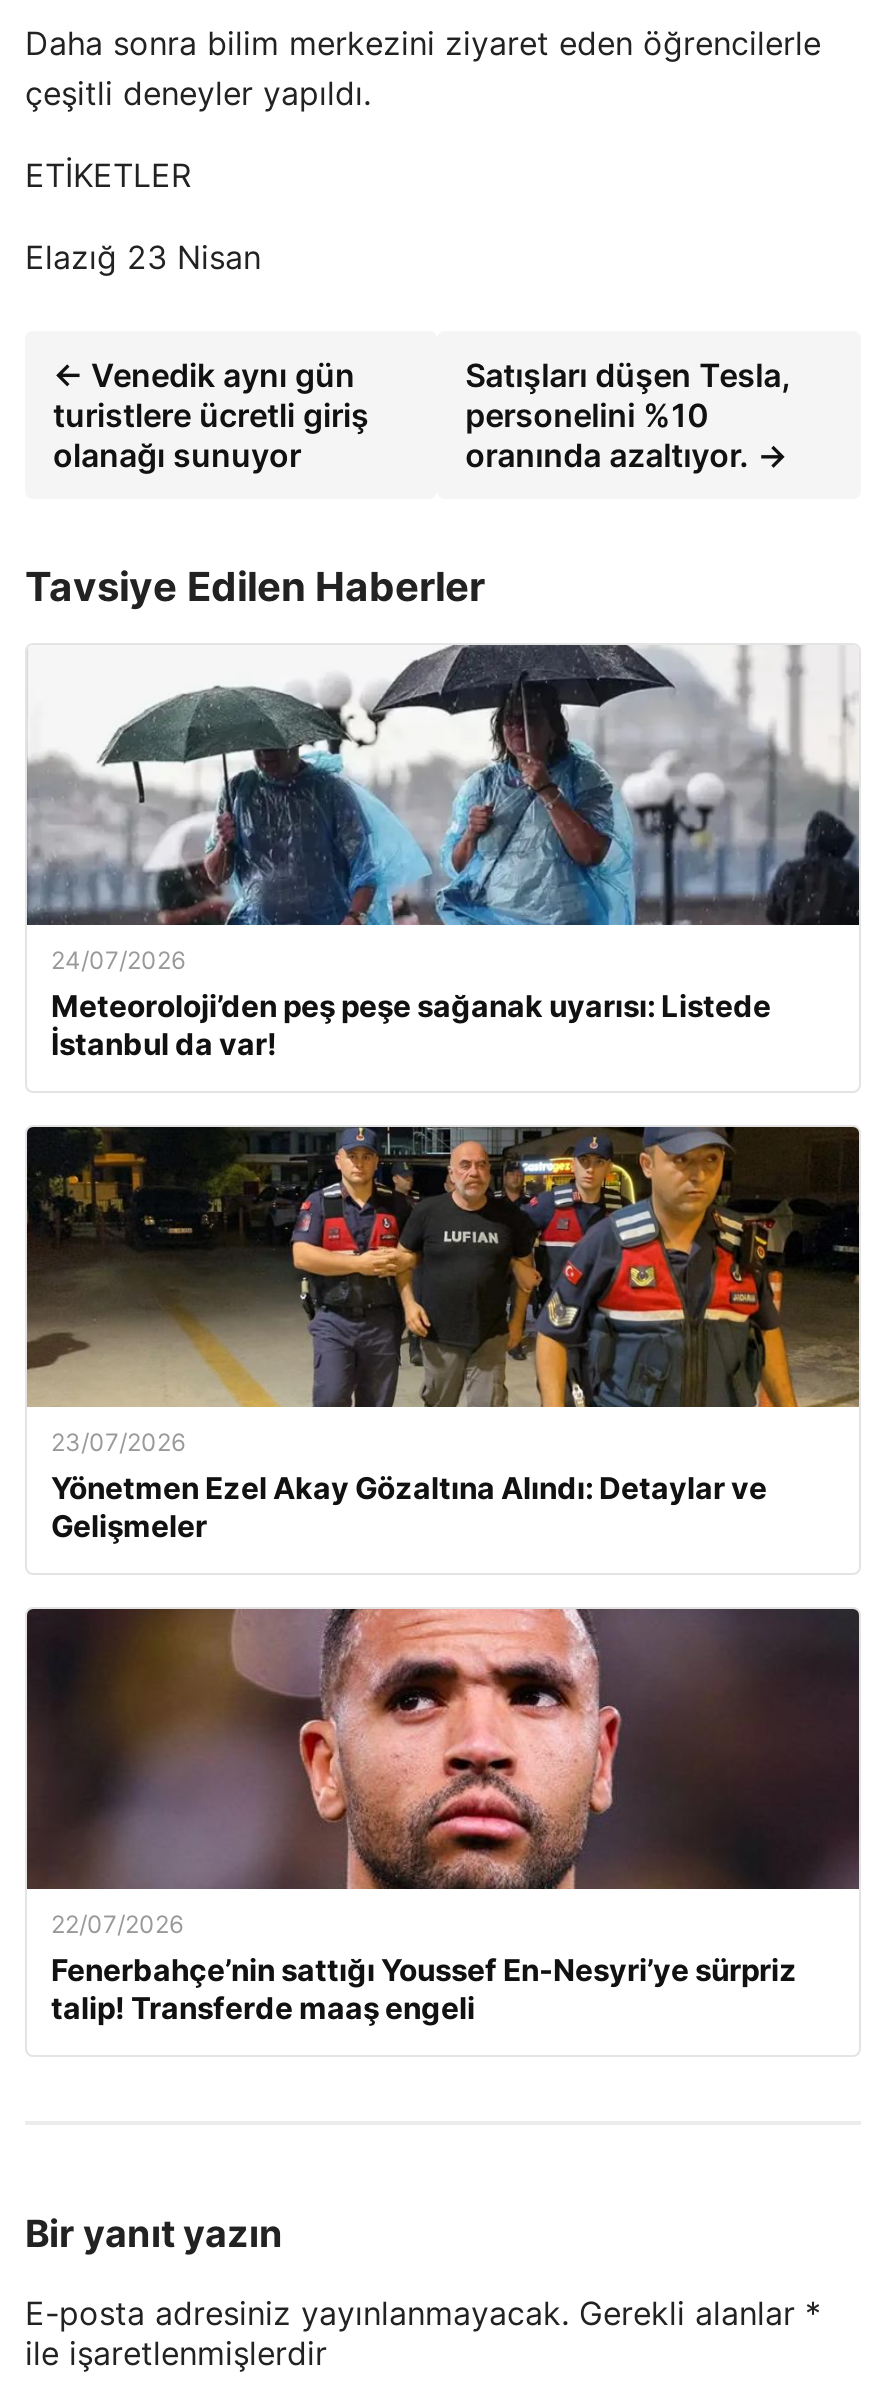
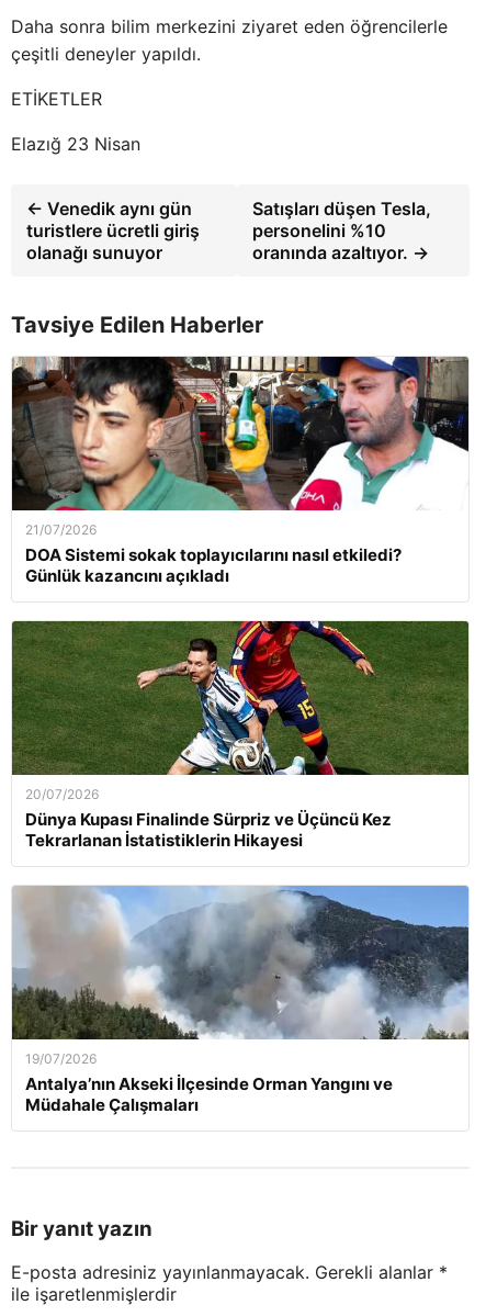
[25,643,861,1063] [image] | 24/07/2026 | Meteoroloji’den peş peşe sağanak uyarısı: Listede | İstanbul da var! -> [11,356,470,586] [image] | 21/07/2026 | DOA Sistemi sokak toplayıcılarını nasıl etkiledi? | Günlük kazancını açıkladı
[27,1125,859,1545] [image] | 23/07/2026 | Yönetmen Ezel Akay Gözaltına Alındı: Detaylar ve | Gelişmeler -> [12,620,468,851] [image] | 20/07/2026 | Dünya Kupası Finalinde Sürpriz ve Üçüncü Kez | Tekrarlanan İstatistiklerin Hikayesi
[25,1607,861,2027] [image] | 22/07/2026 | Fenerbahçe’nin sattığı Youssef En-Nesyri’ye sürpriz | talip! Transferde maaş engeli -> [11,885,470,1115] [image] | 19/07/2026 | Antalya’nın Akseki İlçesinde Orman Yangını ve | Müdahale Çalışmaları

